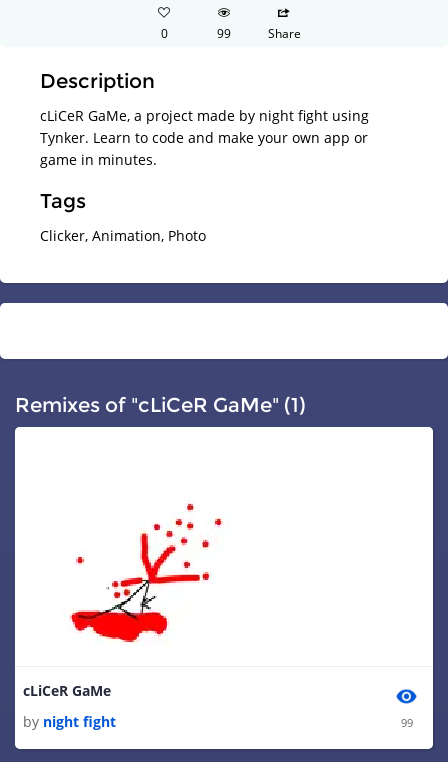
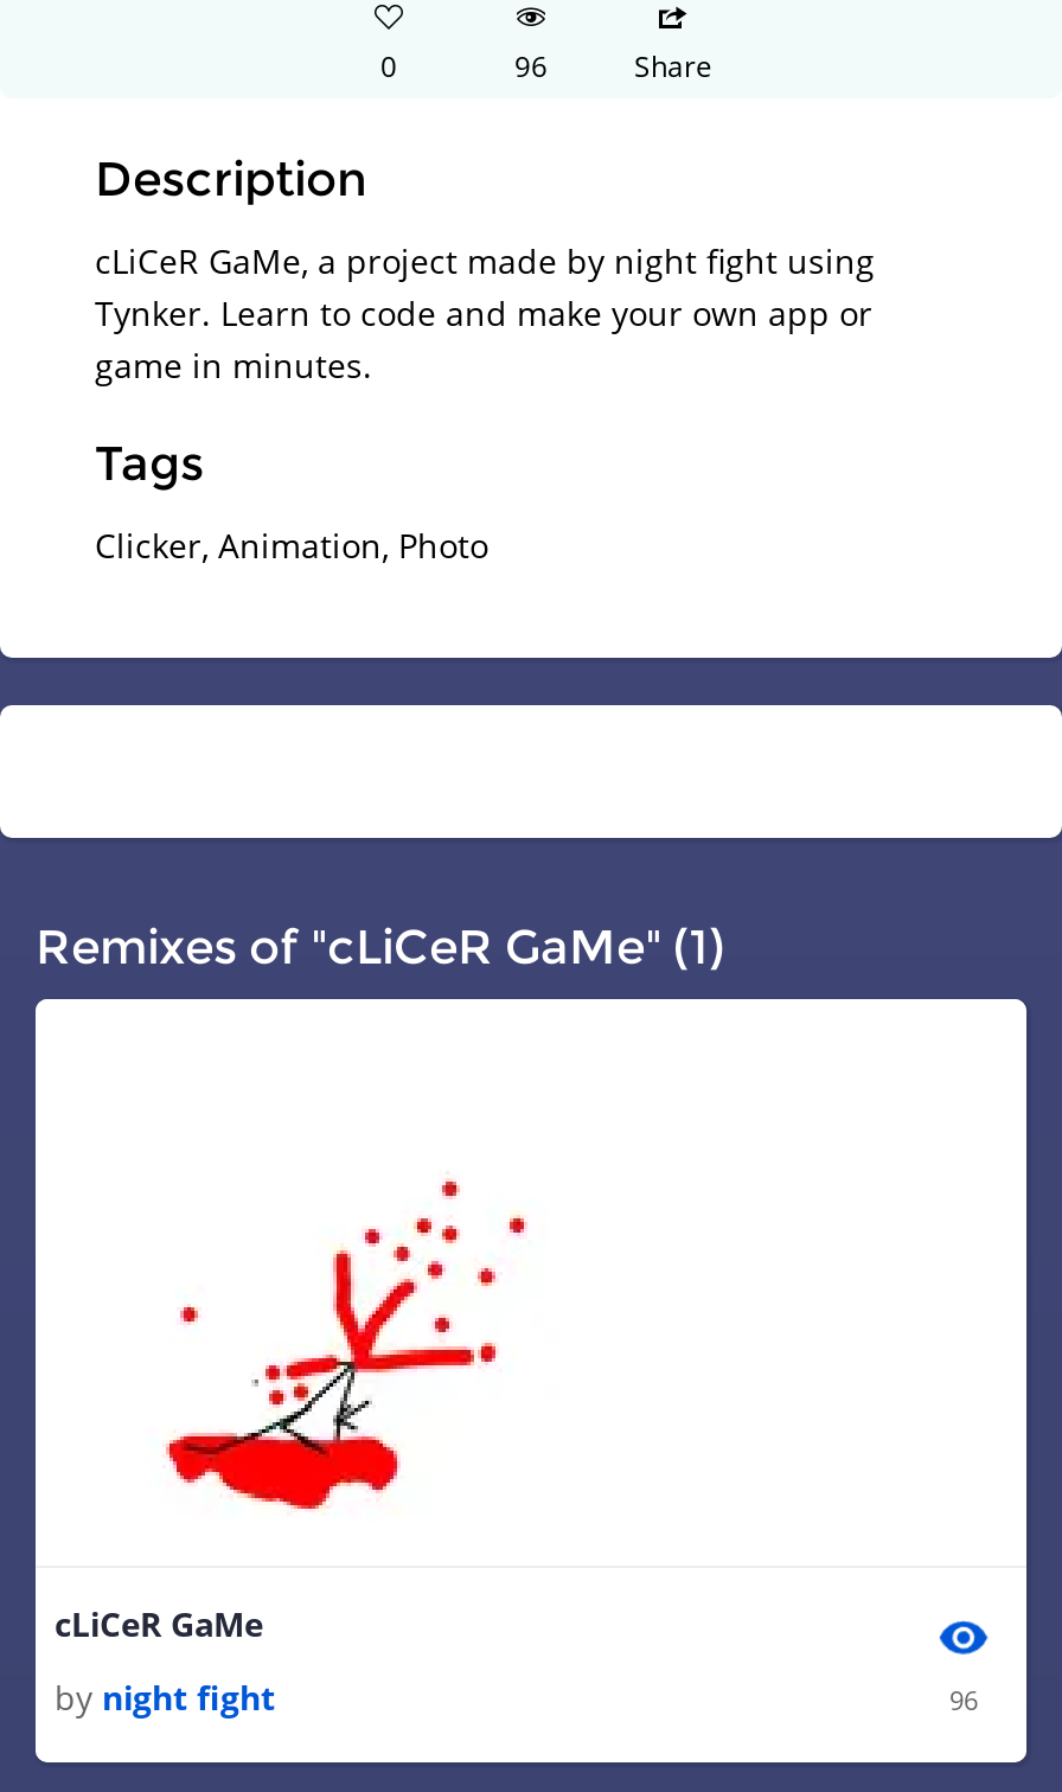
[217,25,231,42] 99 -> [514,46,548,86] 96
[400,715,412,730] 99 -> [949,1682,978,1717] 96

